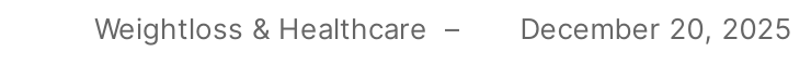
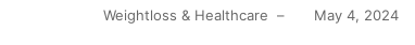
[94,11,792,46] Weightloss & Healthcare – December 20, 2025 -> [103,7,398,24] Weightloss & Healthcare – May 4, 2024

